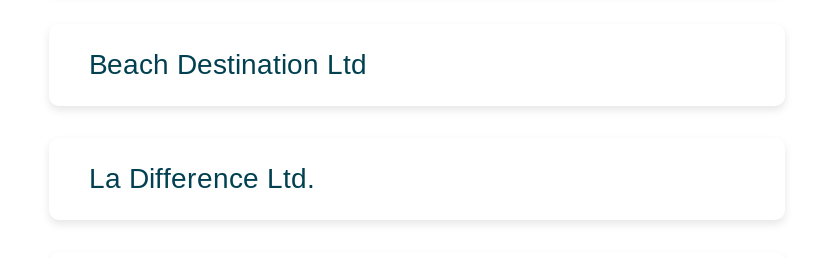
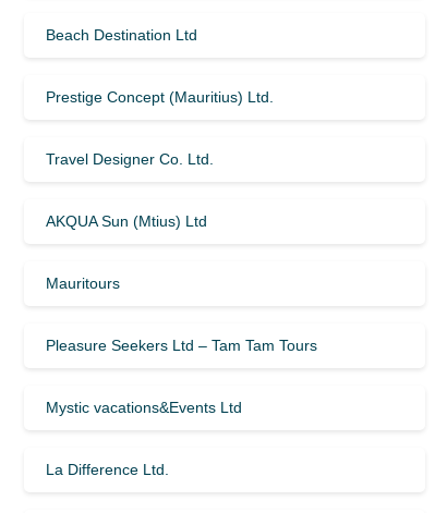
none -> [46,88,274,105] Prestige Concept (Mauritius) Ltd.
none -> [46,150,214,168] Travel Designer Co. Ltd.
none -> [46,212,207,230] AKQUA Sun (Mtius) Ltd
none -> [46,274,120,292] Mauritours
none -> [46,336,317,354] Pleasure Seekers Ltd – Tam Tam Tours
none -> [46,398,242,416] Mystic vacations&Events Ltd

